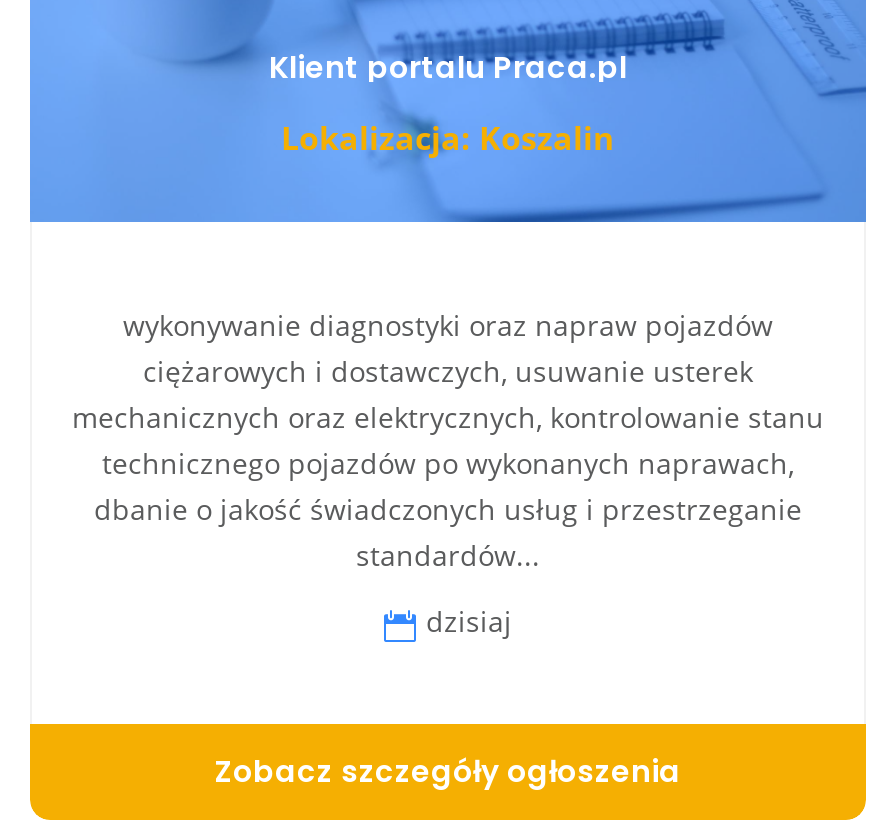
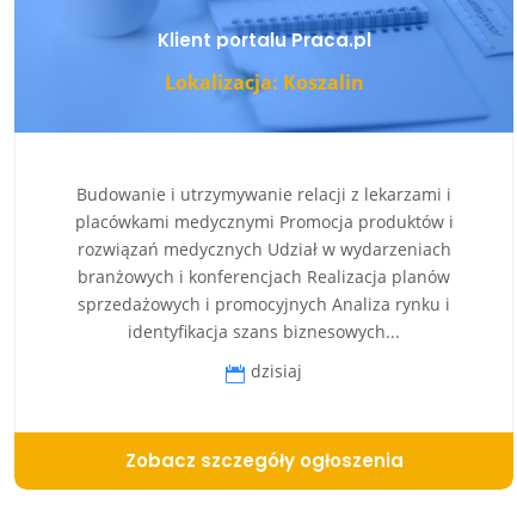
[72,307,824,575] wykonywanie diagnostyki oraz napraw pojazdów | ciężarowych i dostawczych, usuwanie usterek | mechanicznych oraz elektrycznych, kontrolowanie stanu | technicznego pojazdów po wykonanych naprawach, | dbanie o jakość świadczonych usług i przestrzeganie | standardów... -> [75,183,453,343] Budowanie i utrzymywanie relacji z lekarzami i | placówkami medycznymi Promocja produktów i | rozwiązań medycznych Udział w wydarzeniach | branżowych i konferencjach Realizacja planów | sprzedażowych i promocyjnych Analiza rynku i | identyfikacja szans biznesowych...

